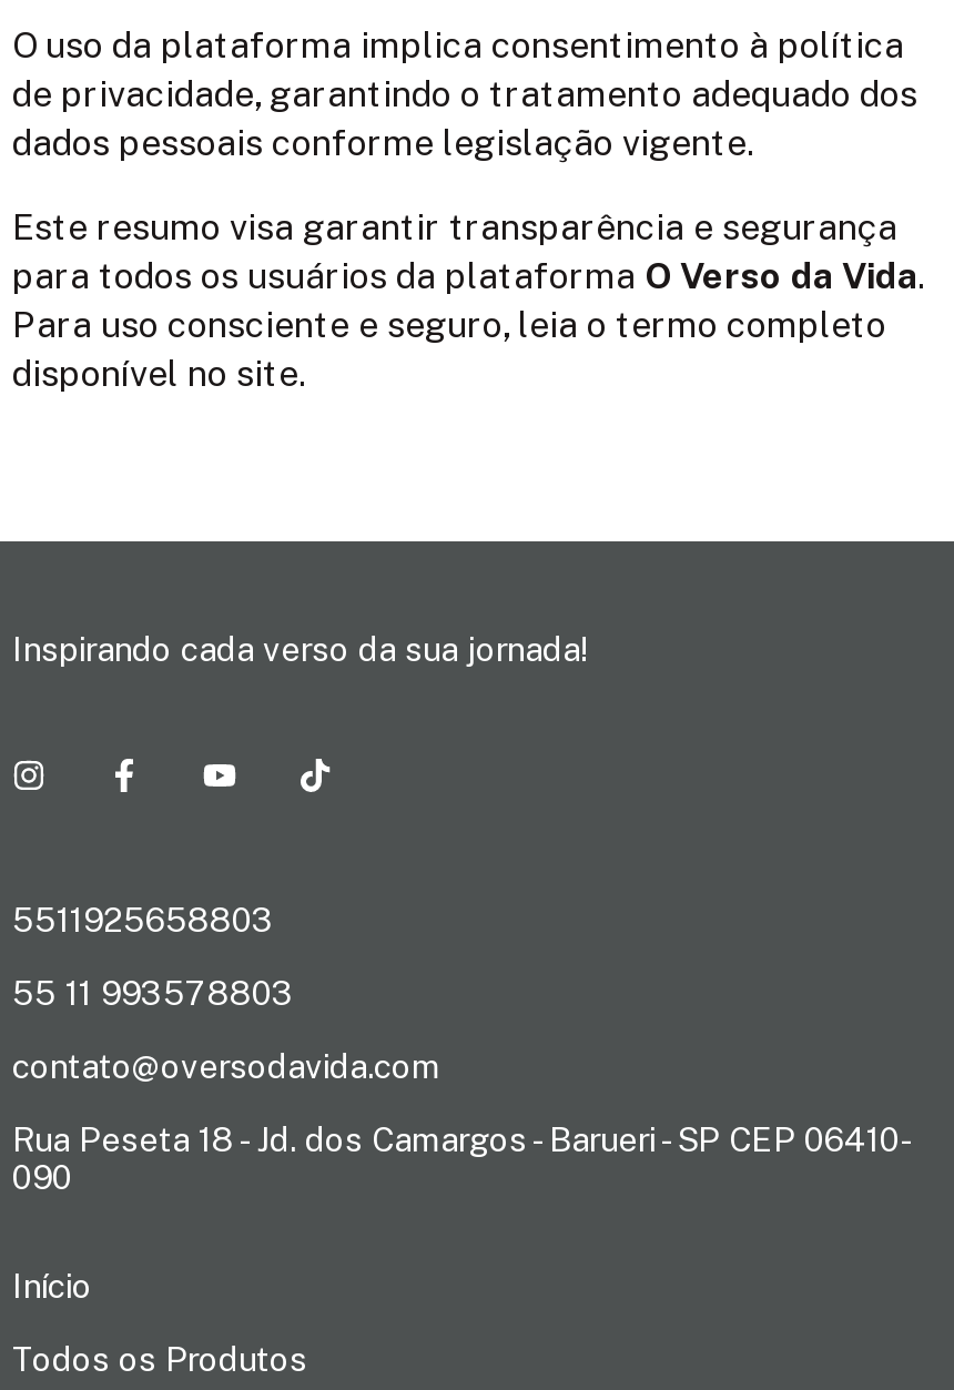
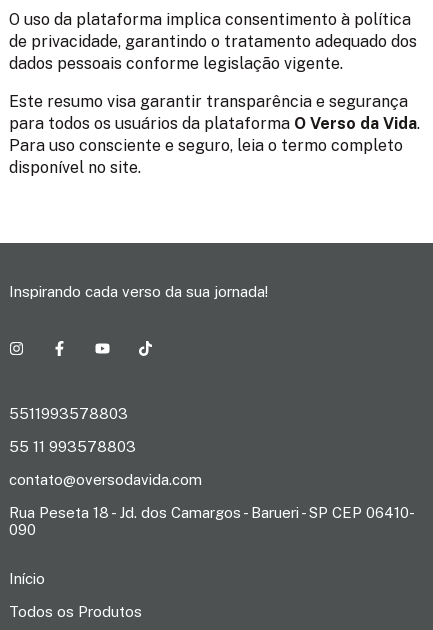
[12,901,274,939] 5511925658803 -> [9,405,128,422] 5511993578803

